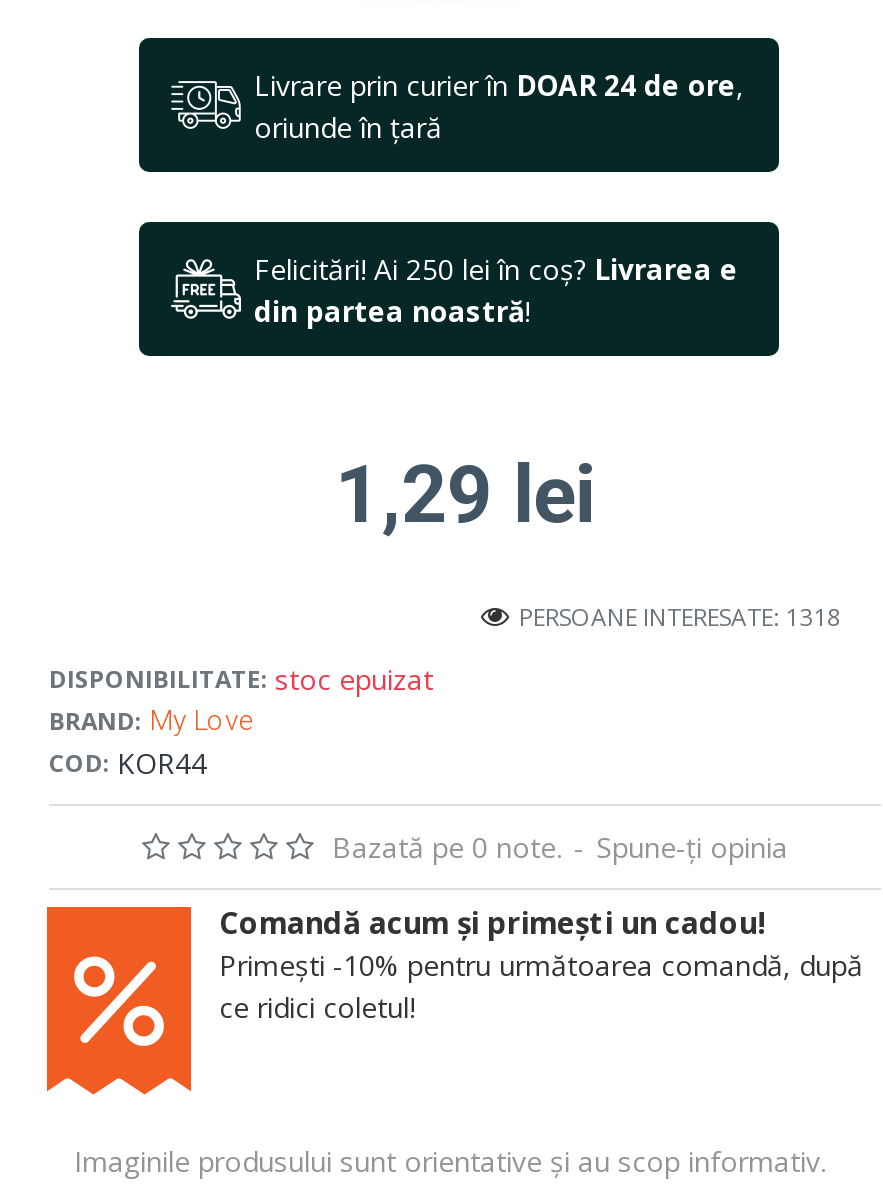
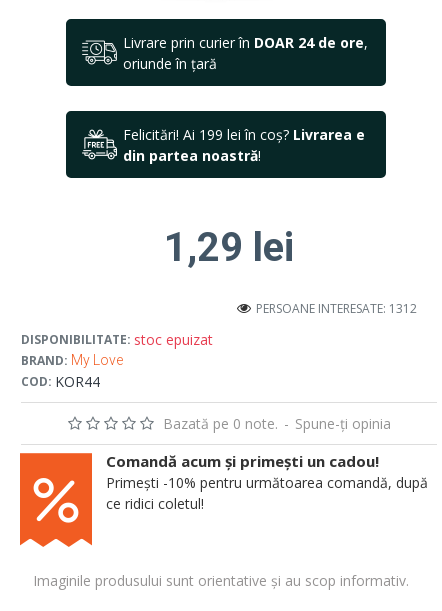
[254,249,738,287] Felicitări! Ai 250 lei în coș? Livrarea e -> [123,124,365,143] Felicitări! Ai 199 lei în coș? Livrarea e
[519,599,841,633] PERSOANE INTERESATE: 1318 -> [256,299,417,316] PERSOANE INTERESATE: 1312

